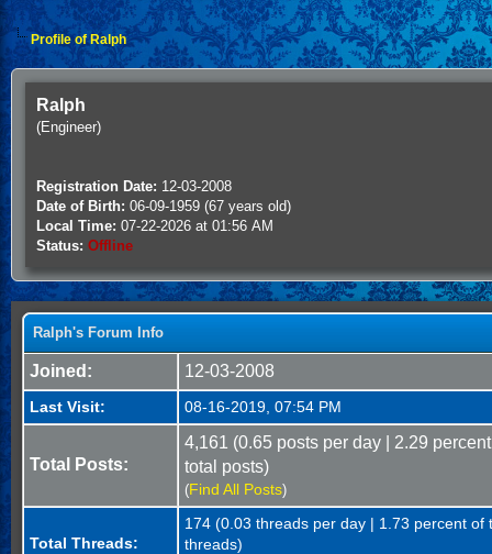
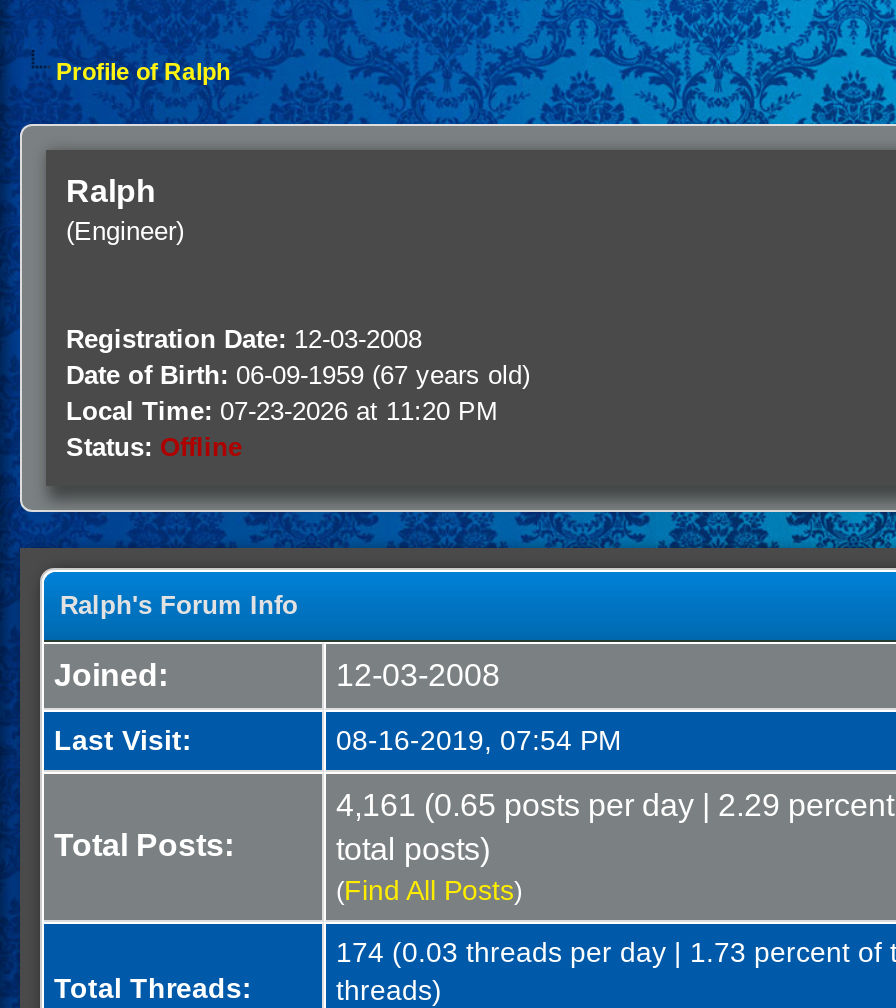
[36,218,273,234] Local Time: 07-22-2026 at 01:56 AM -> [66,396,498,426] Local Time: 07-23-2026 at 11:20 PM

